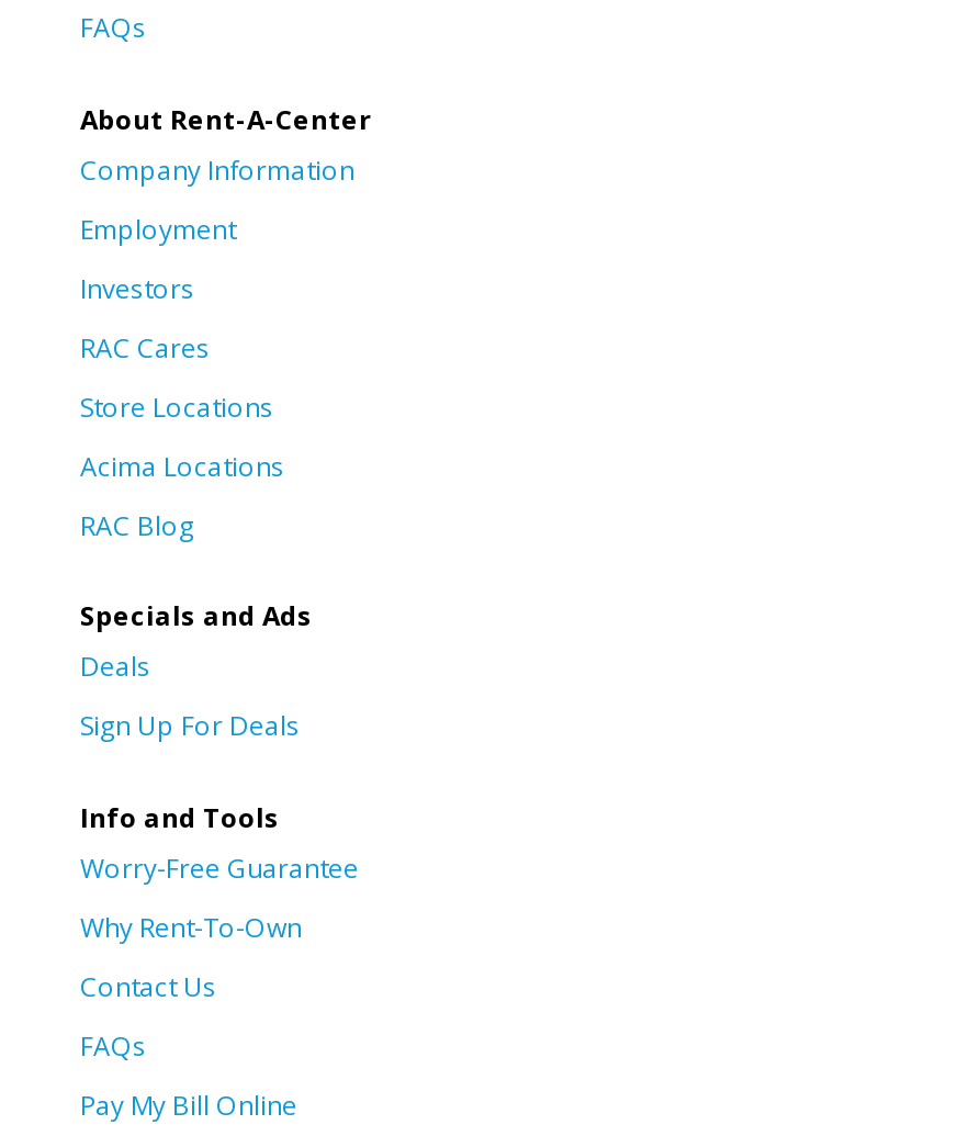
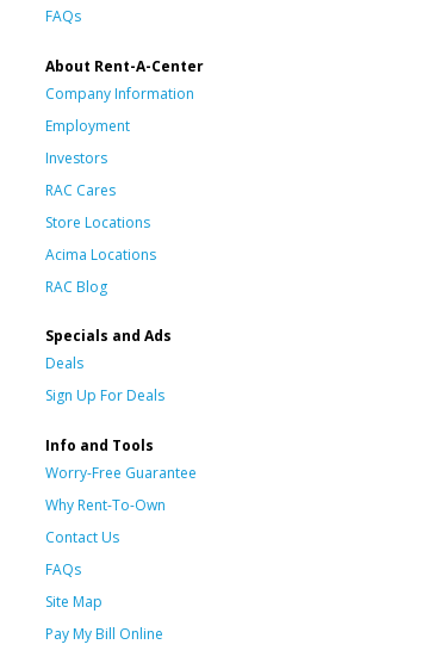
none -> [45,592,103,612] Site Map

